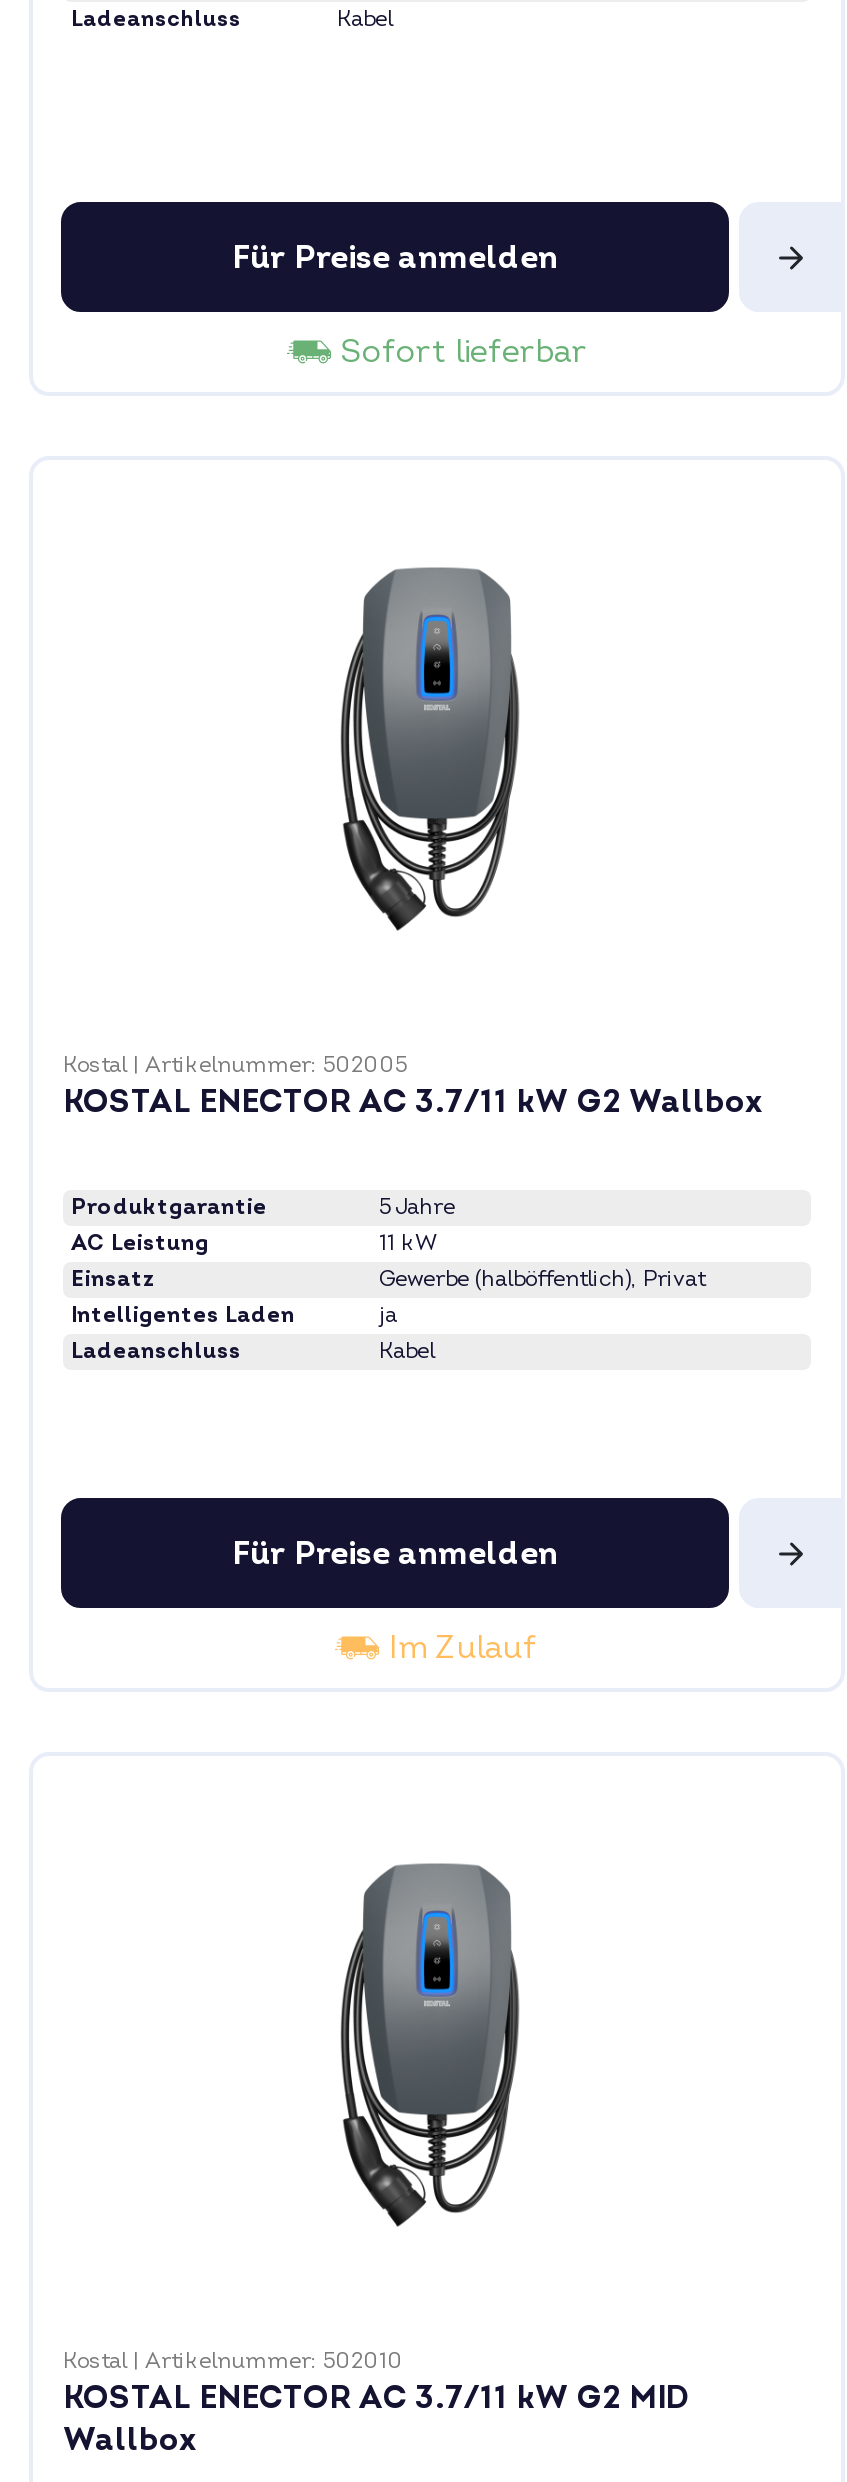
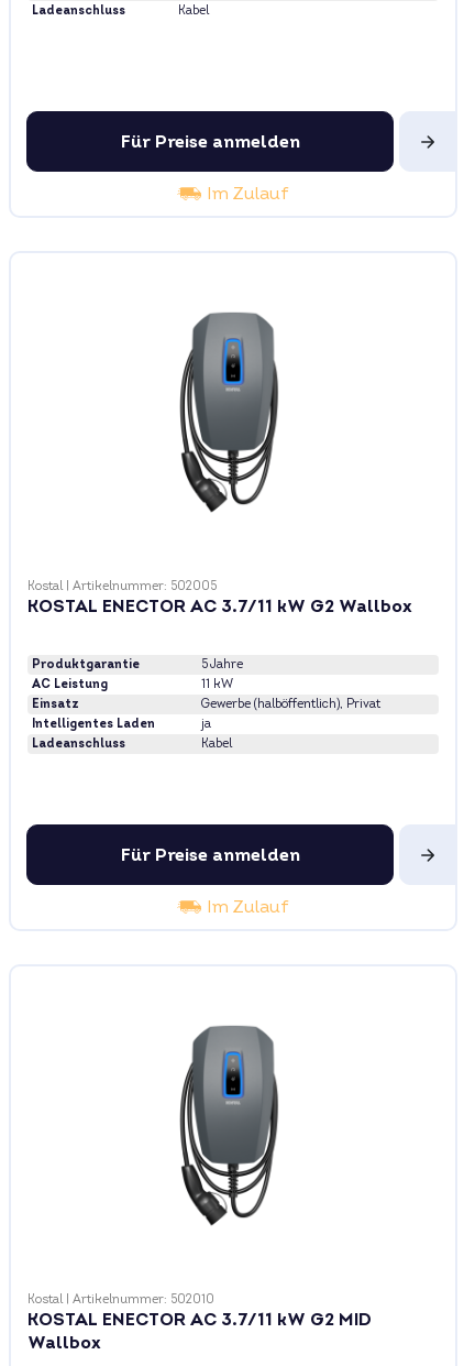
[340,332,588,372] Sofort lieferbar -> [207,183,289,205] Im Zulauf

